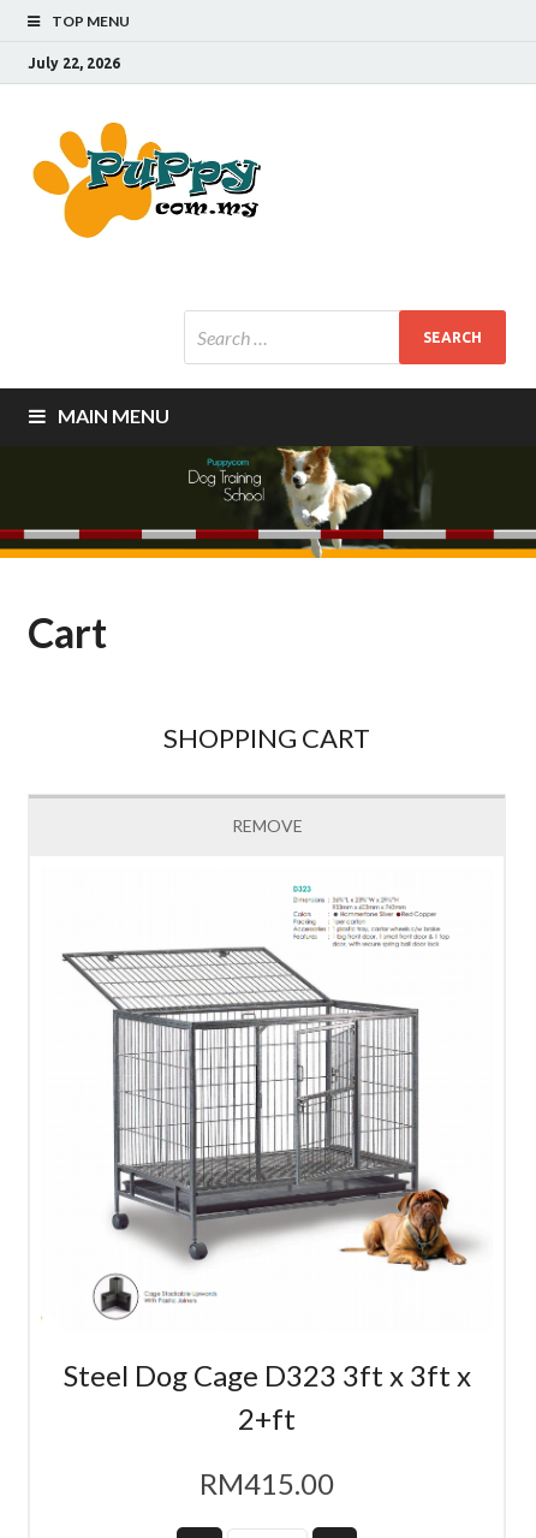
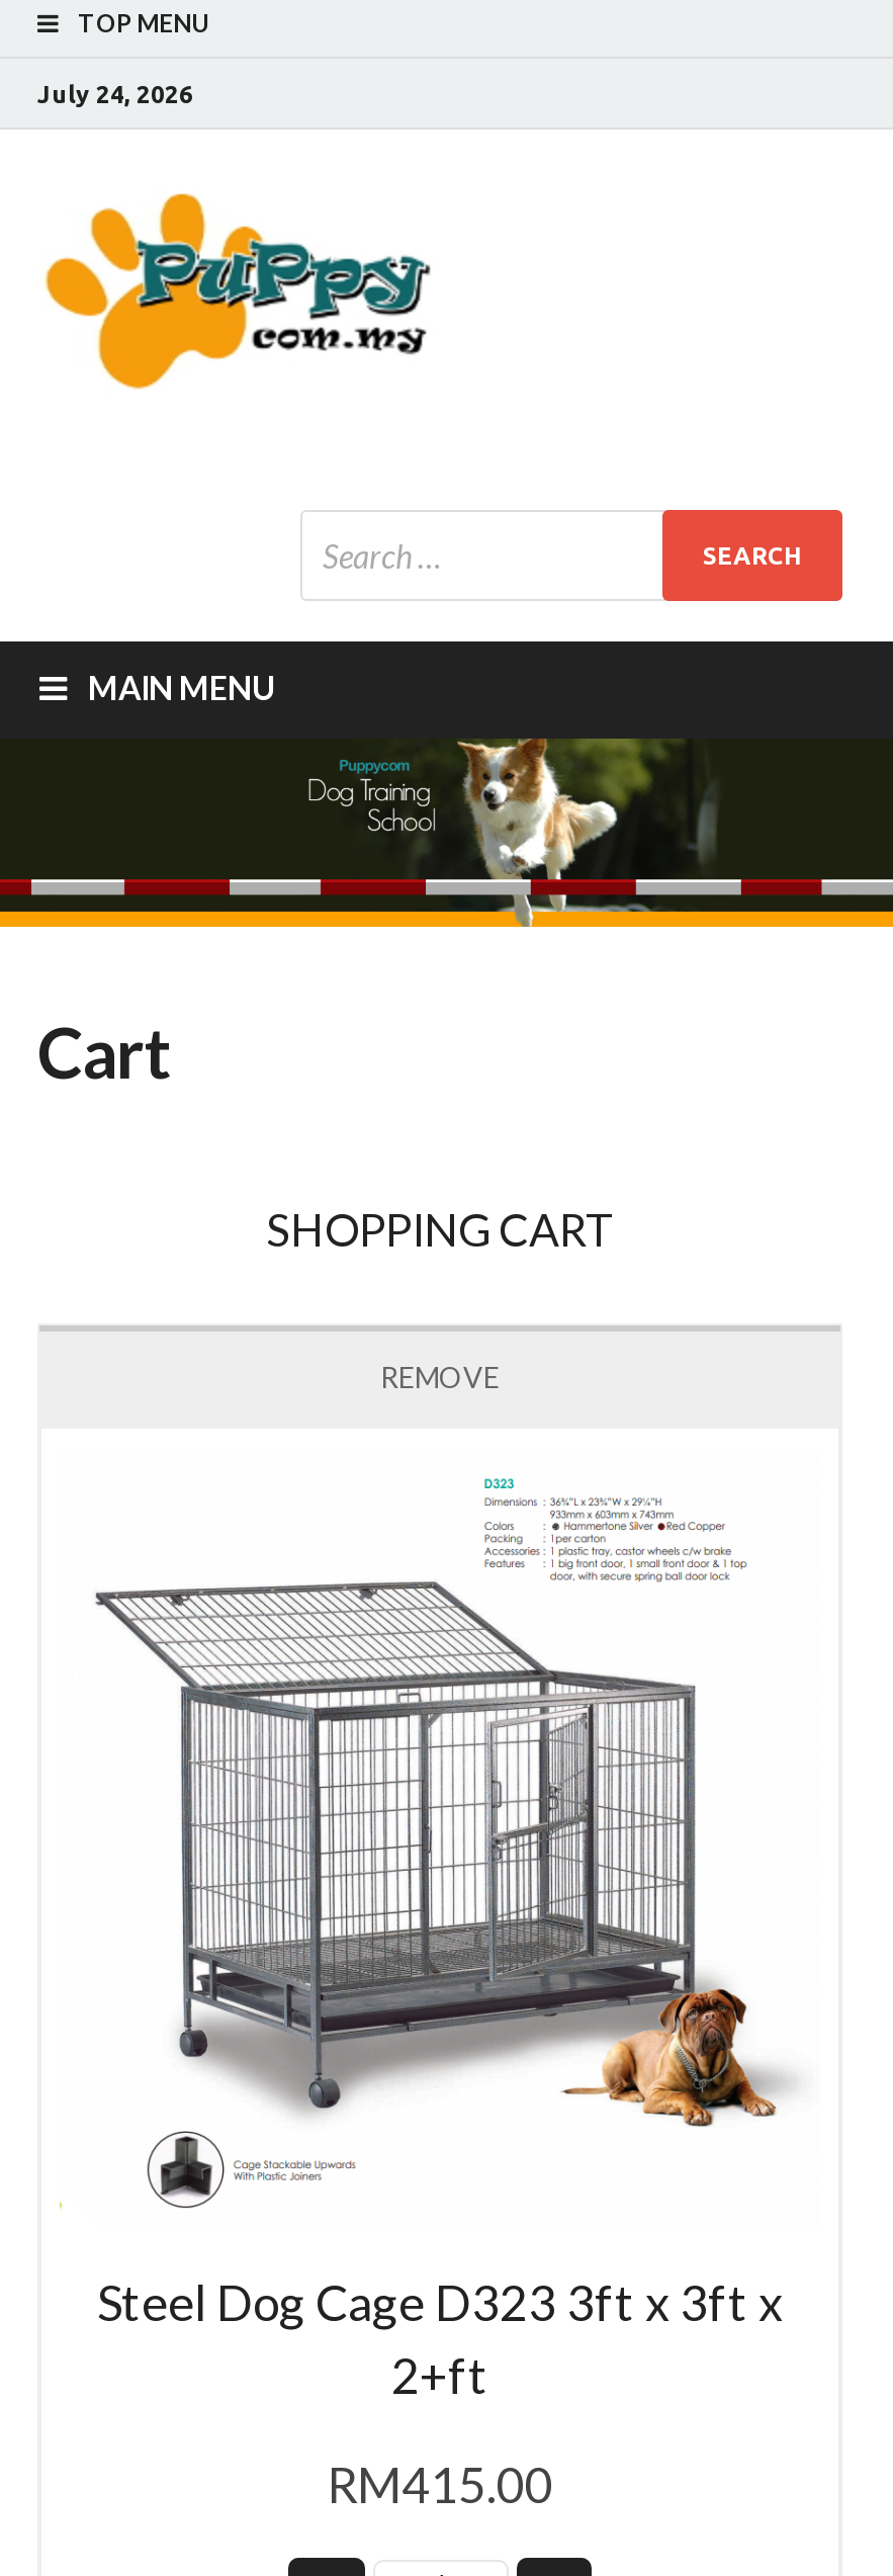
[28,55,120,70] July 22, 2026 -> [37,80,193,106] July 24, 2026

